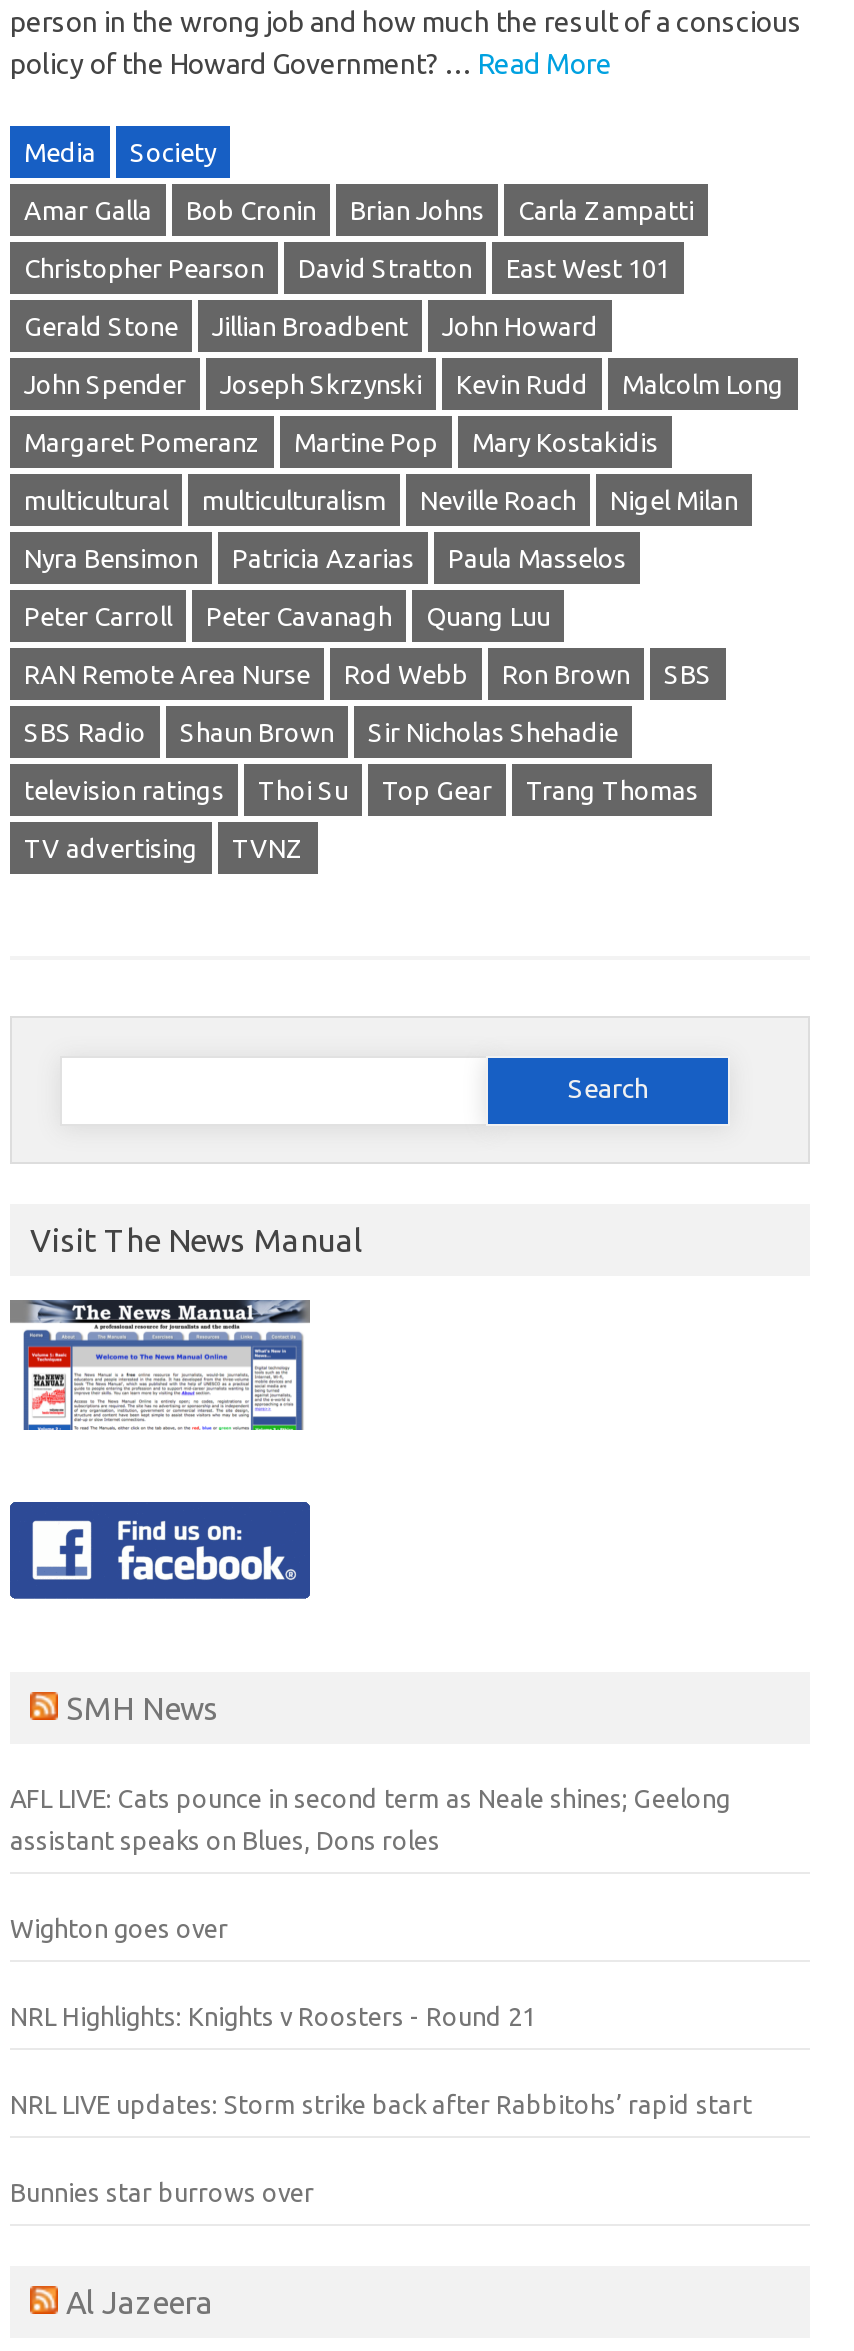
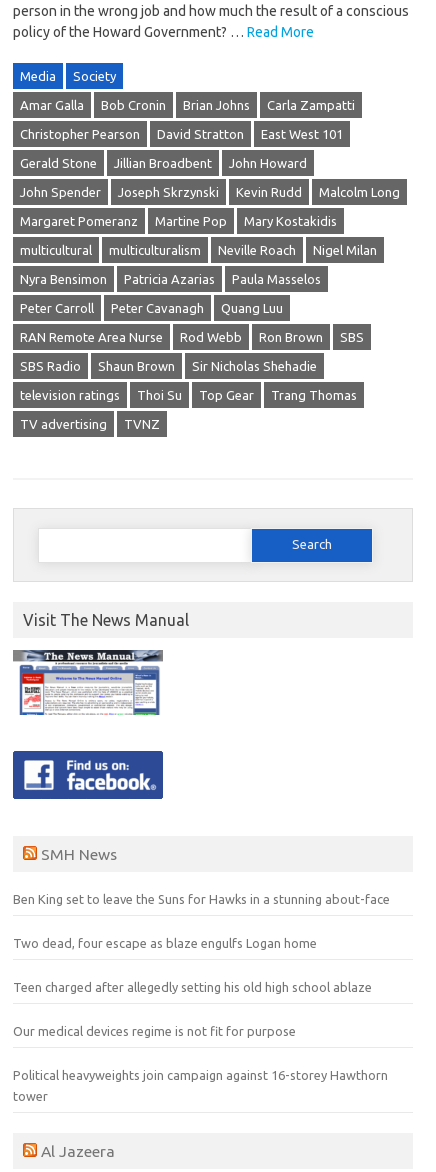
[10,1784,730,1812] AFL LIVE: Cats pounce in second term as Neale shines; Geelong -> [13,892,390,906] Ben King set to leave the Suns for Hawks in a stunning about-face
[10,1826,440,1854] assistant speaks on Blues, Dons roles -> [13,936,317,950] Two dead, four escape as blaze engulfs Logan home
[10,1914,228,1942] Wighton goes over -> [13,980,372,994] Teen charged after allegedly setting his old high school ablaze
[10,2002,536,2030] NRL Highlights: Knights v Roosters - Round 21 -> [13,1024,296,1038] Our medical devices regime is not fit for purpose
[10,2090,752,2118] NRL LIVE updates: Storm strike back after Rabbitohs’ rapid start -> [13,1068,388,1082] Political heavyweights join campaign against 16-storey Hawthorn
[10,2178,314,2206] Bunnies star burrows over -> [13,1089,48,1103] tower

